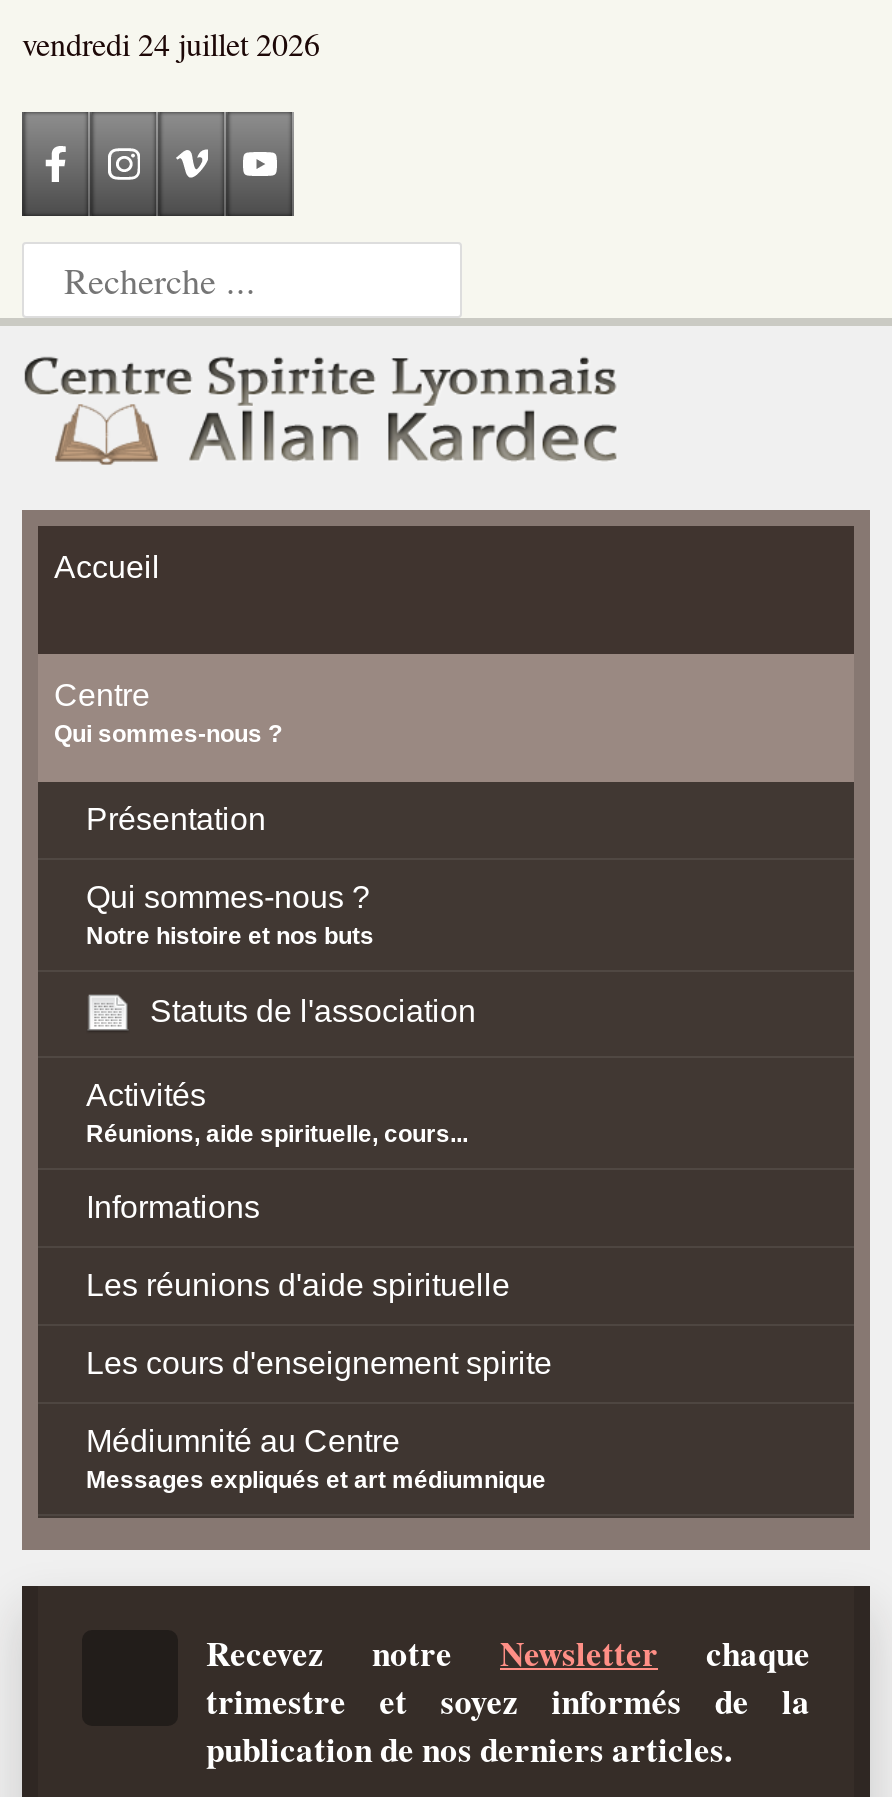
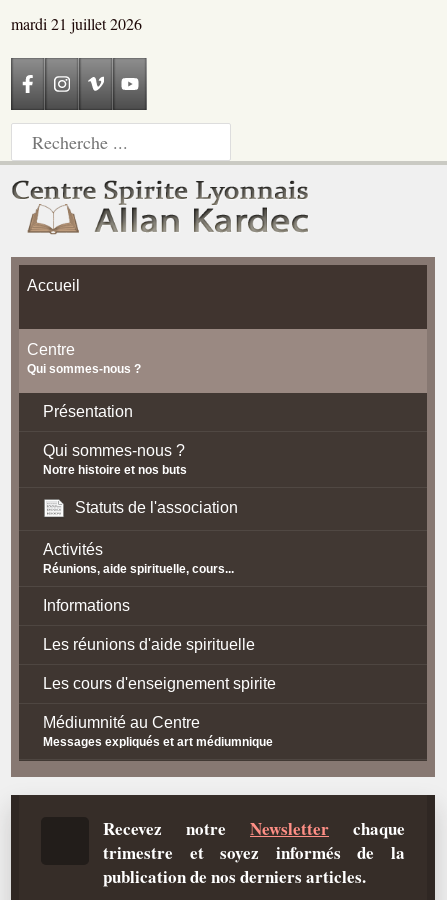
[22,22,320,64] vendredi 24 juillet 2026 -> [11,13,142,34] mardi 21 juillet 2026

